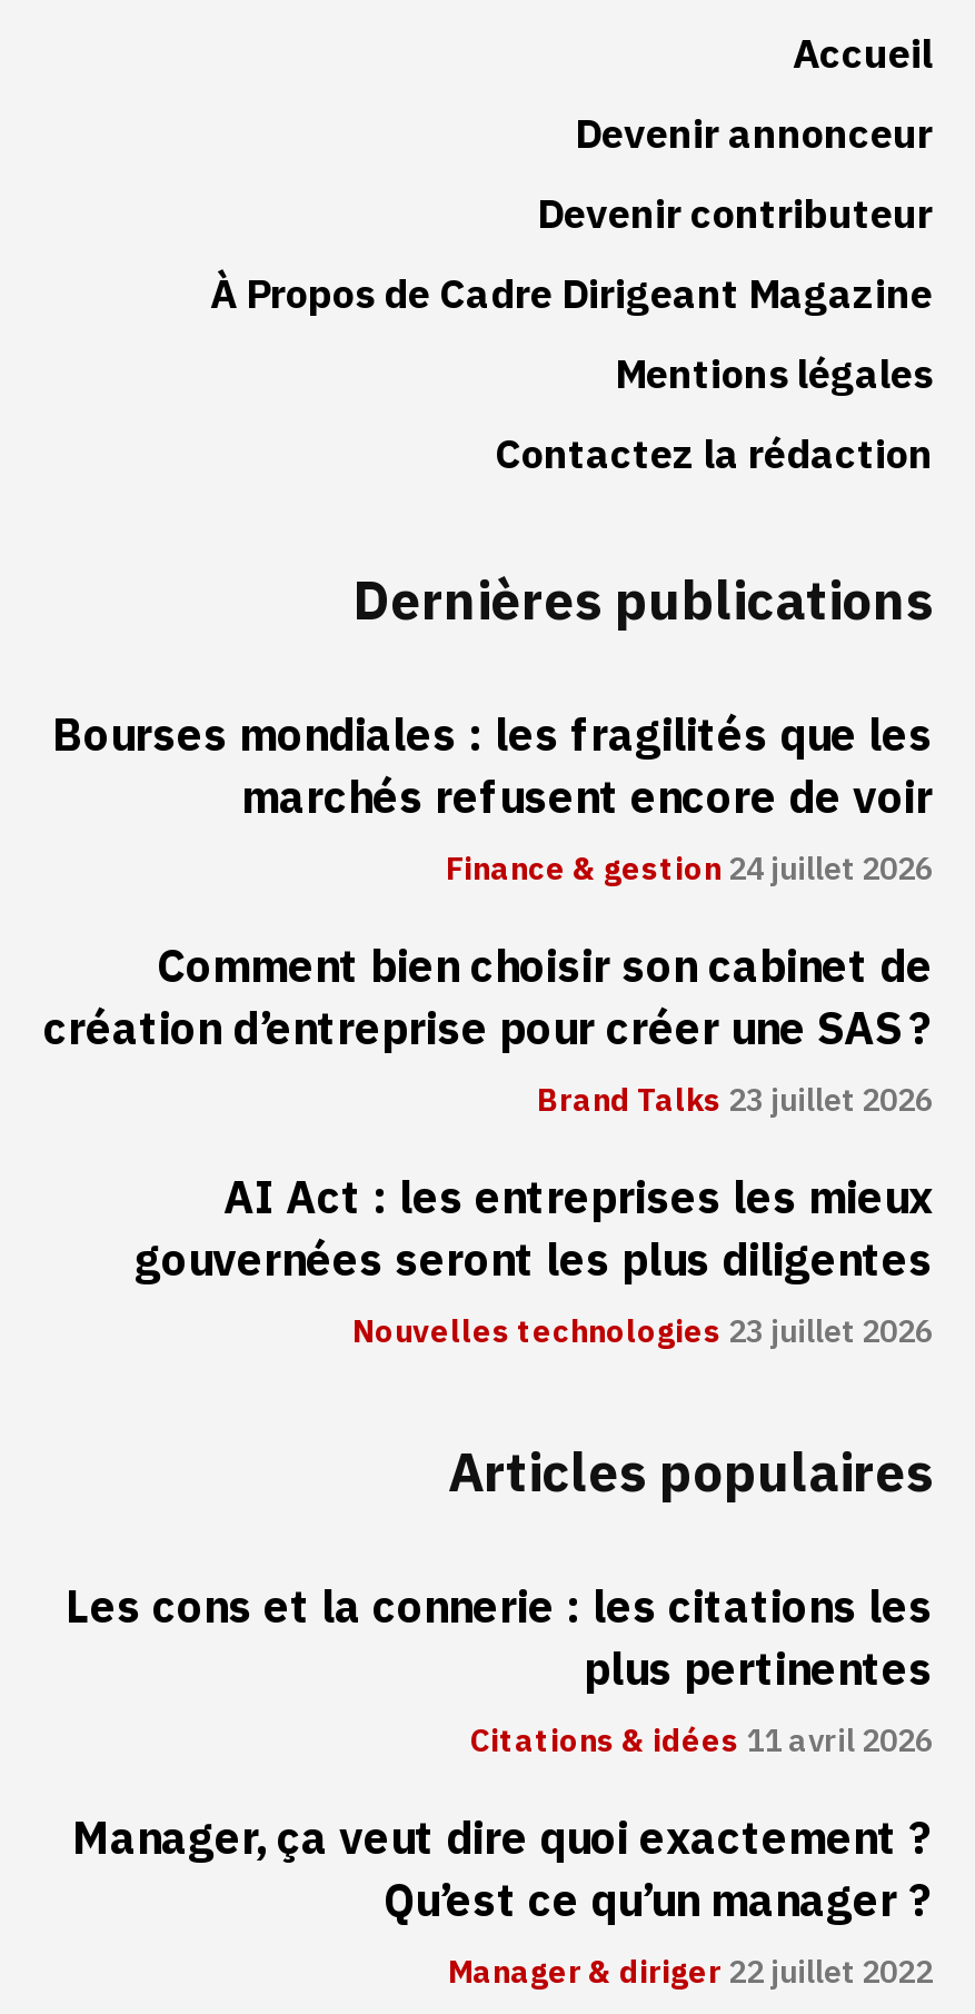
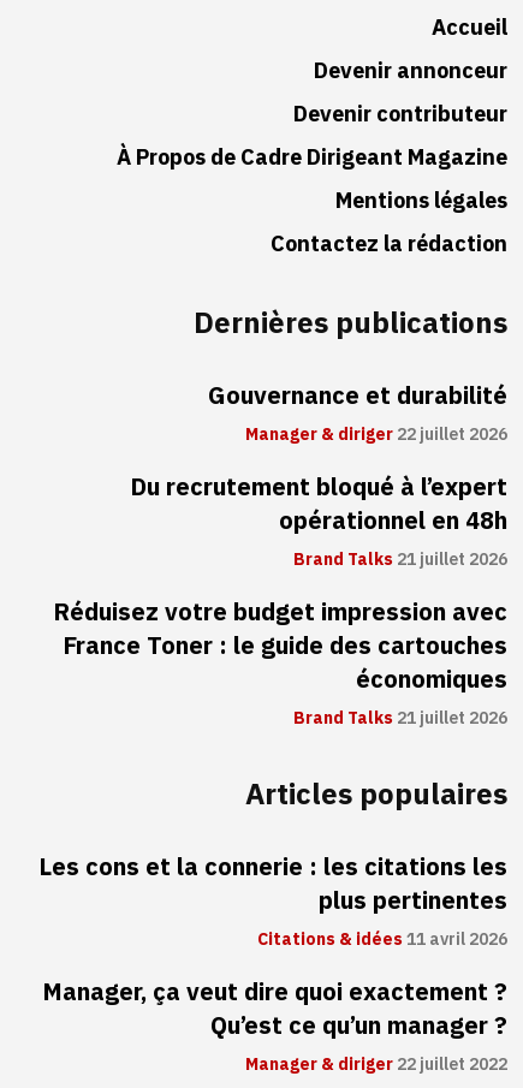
[52,702,933,893] Bourses mondiales : les fragilités que les | marchés refusent encore de voir | Finance & gestion 24 juillet 2026 -> [208,377,507,447] Gouvernance et durabilité | Manager & diriger 22 juillet 2026
[43,933,933,1124] Comment bien choisir son cabinet de | création d’entreprise pour créer une SAS ? | Brand Talks 23 juillet 2026 -> [130,469,507,572] Du recrutement bloqué à l’expert | opérationnel en 48h | Brand Talks 21 juillet 2026
[135,1164,933,1355] AI Act : les entreprises les mieux | gouvernées seront les plus diligentes | Nouvelles technologies 23 juillet 2026 -> [53,594,507,731] Réduisez votre budget impression avec | France Toner : le guide des cartouches | économiques | Brand Talks 21 juillet 2026

